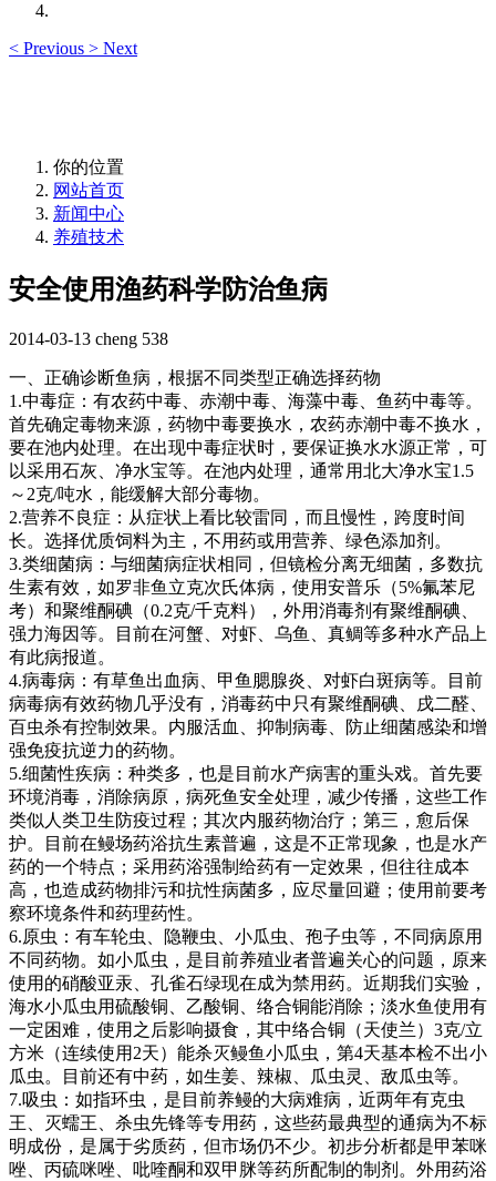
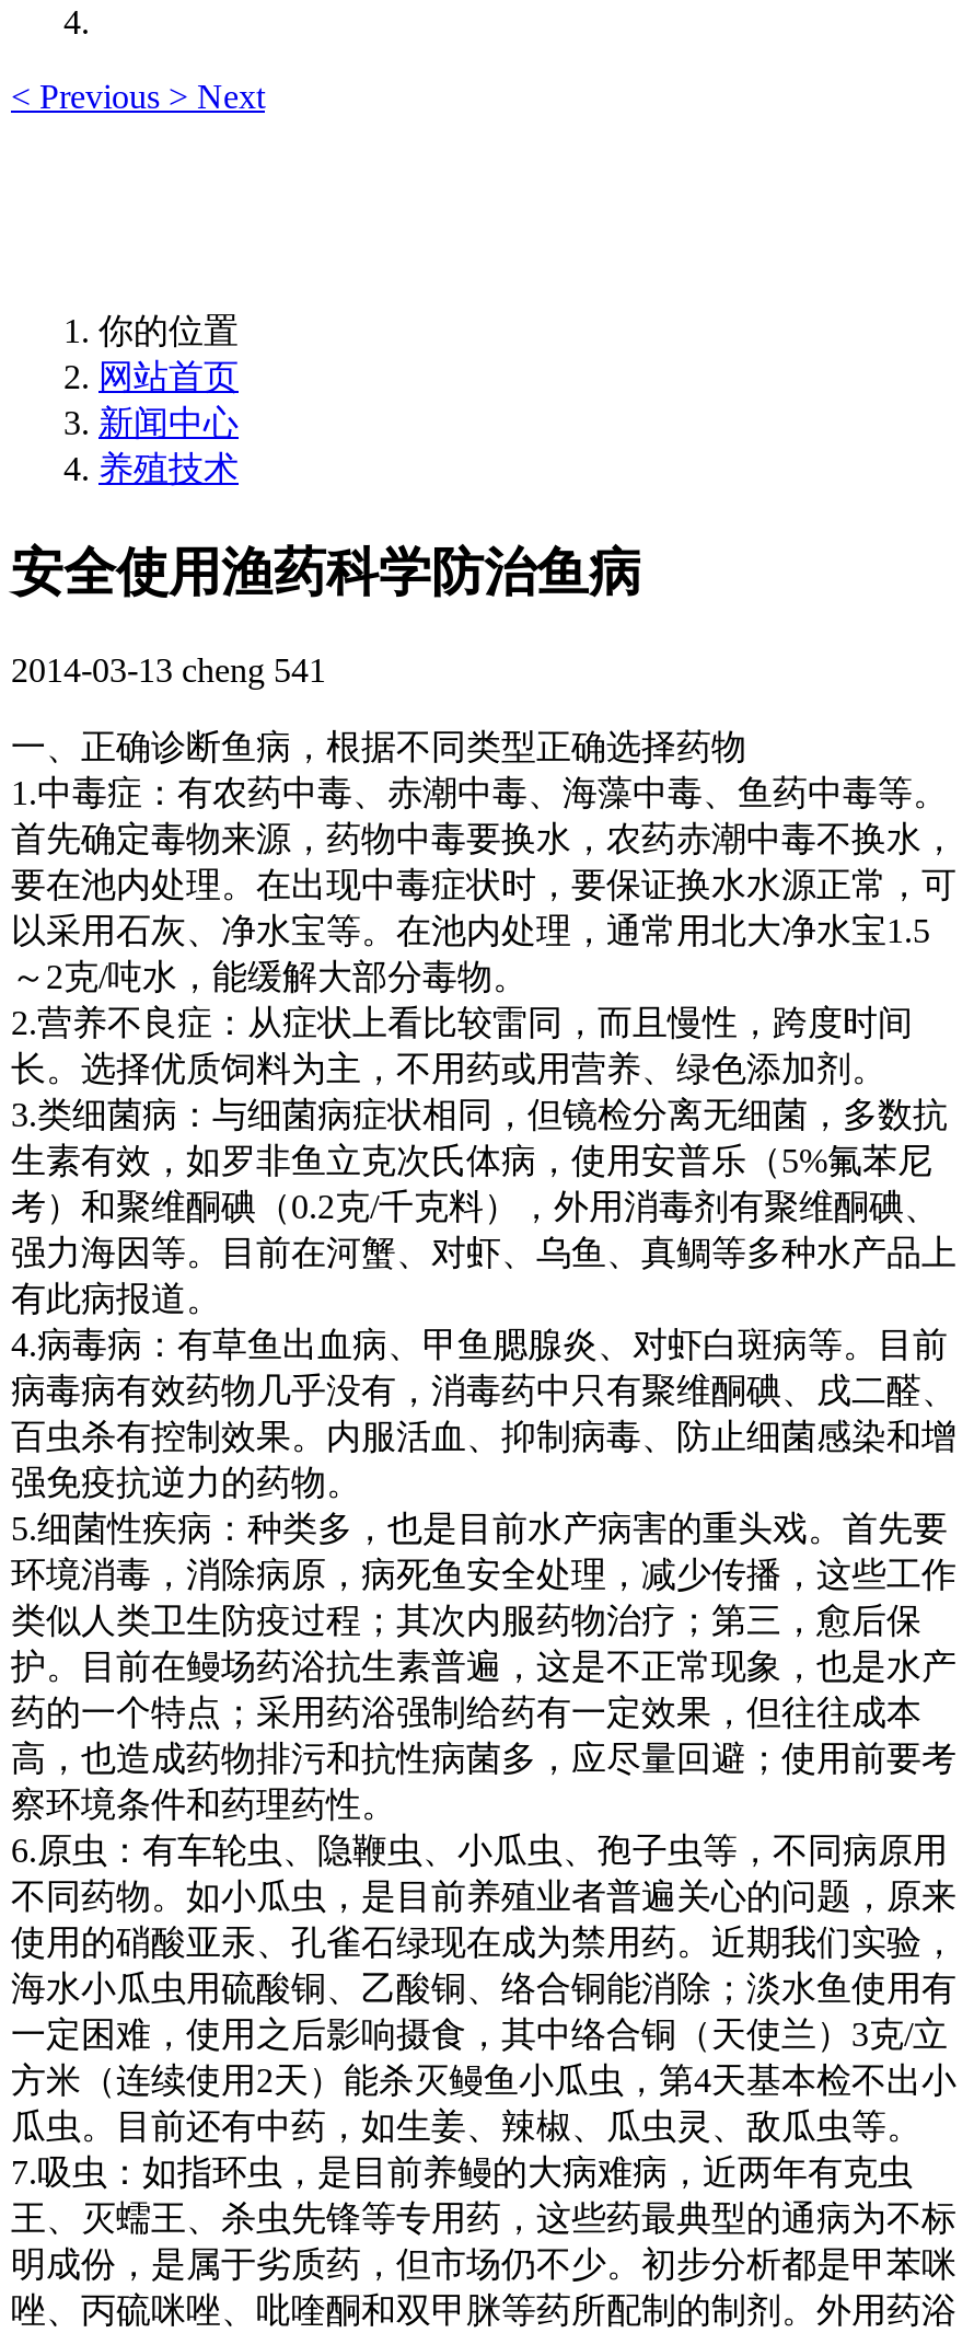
[9,329,168,348] 2014-03-13 cheng 538 -> [11,651,326,688] 2014-03-13 cheng 541

